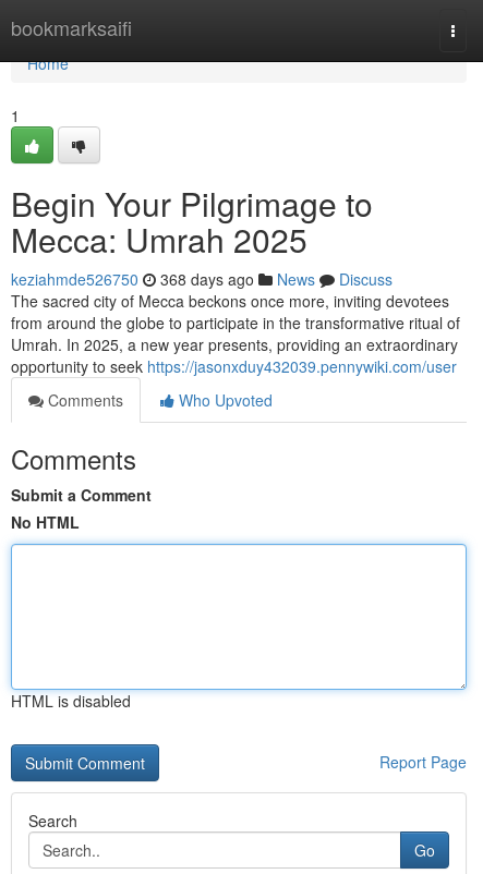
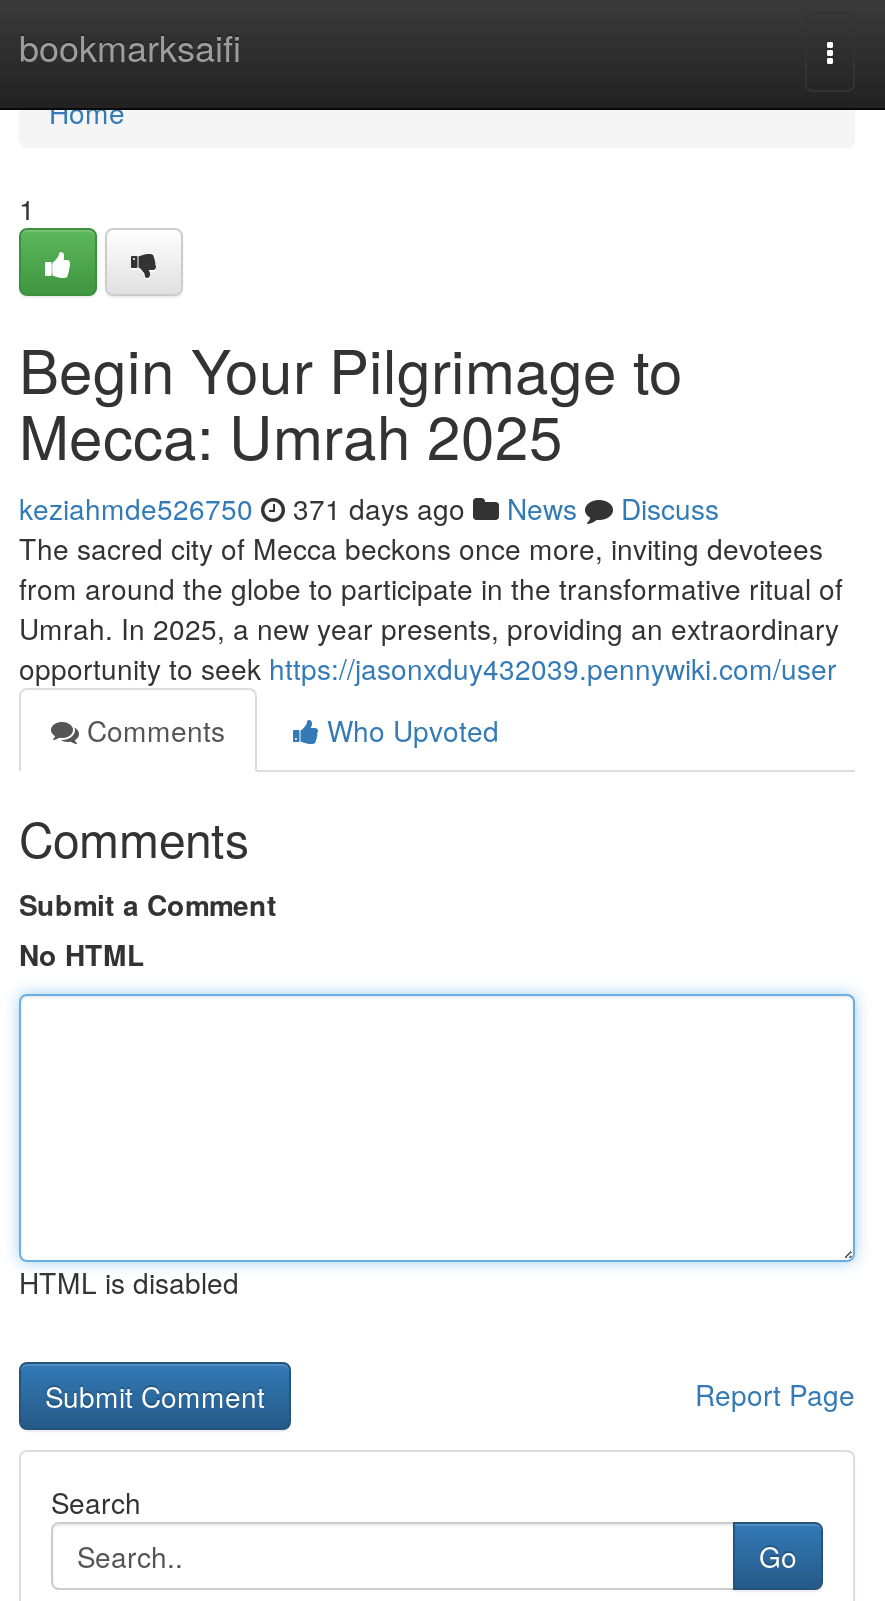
[11,268,393,290] keziahmde526750 368 days ago News Discuss -> [19,488,719,528] keziahmde526750 371 days ago News Discuss

